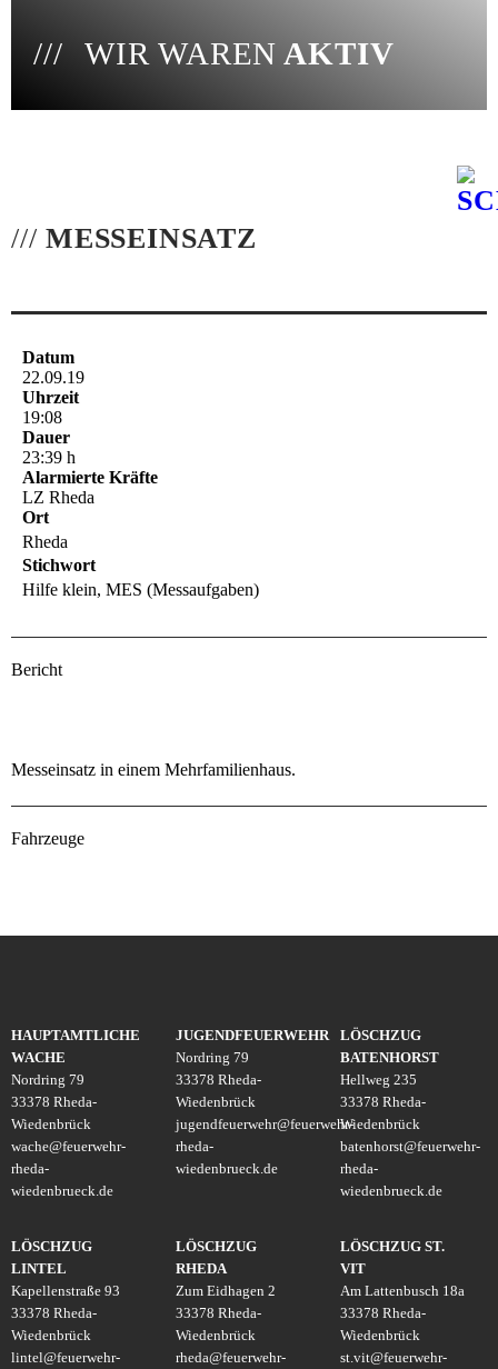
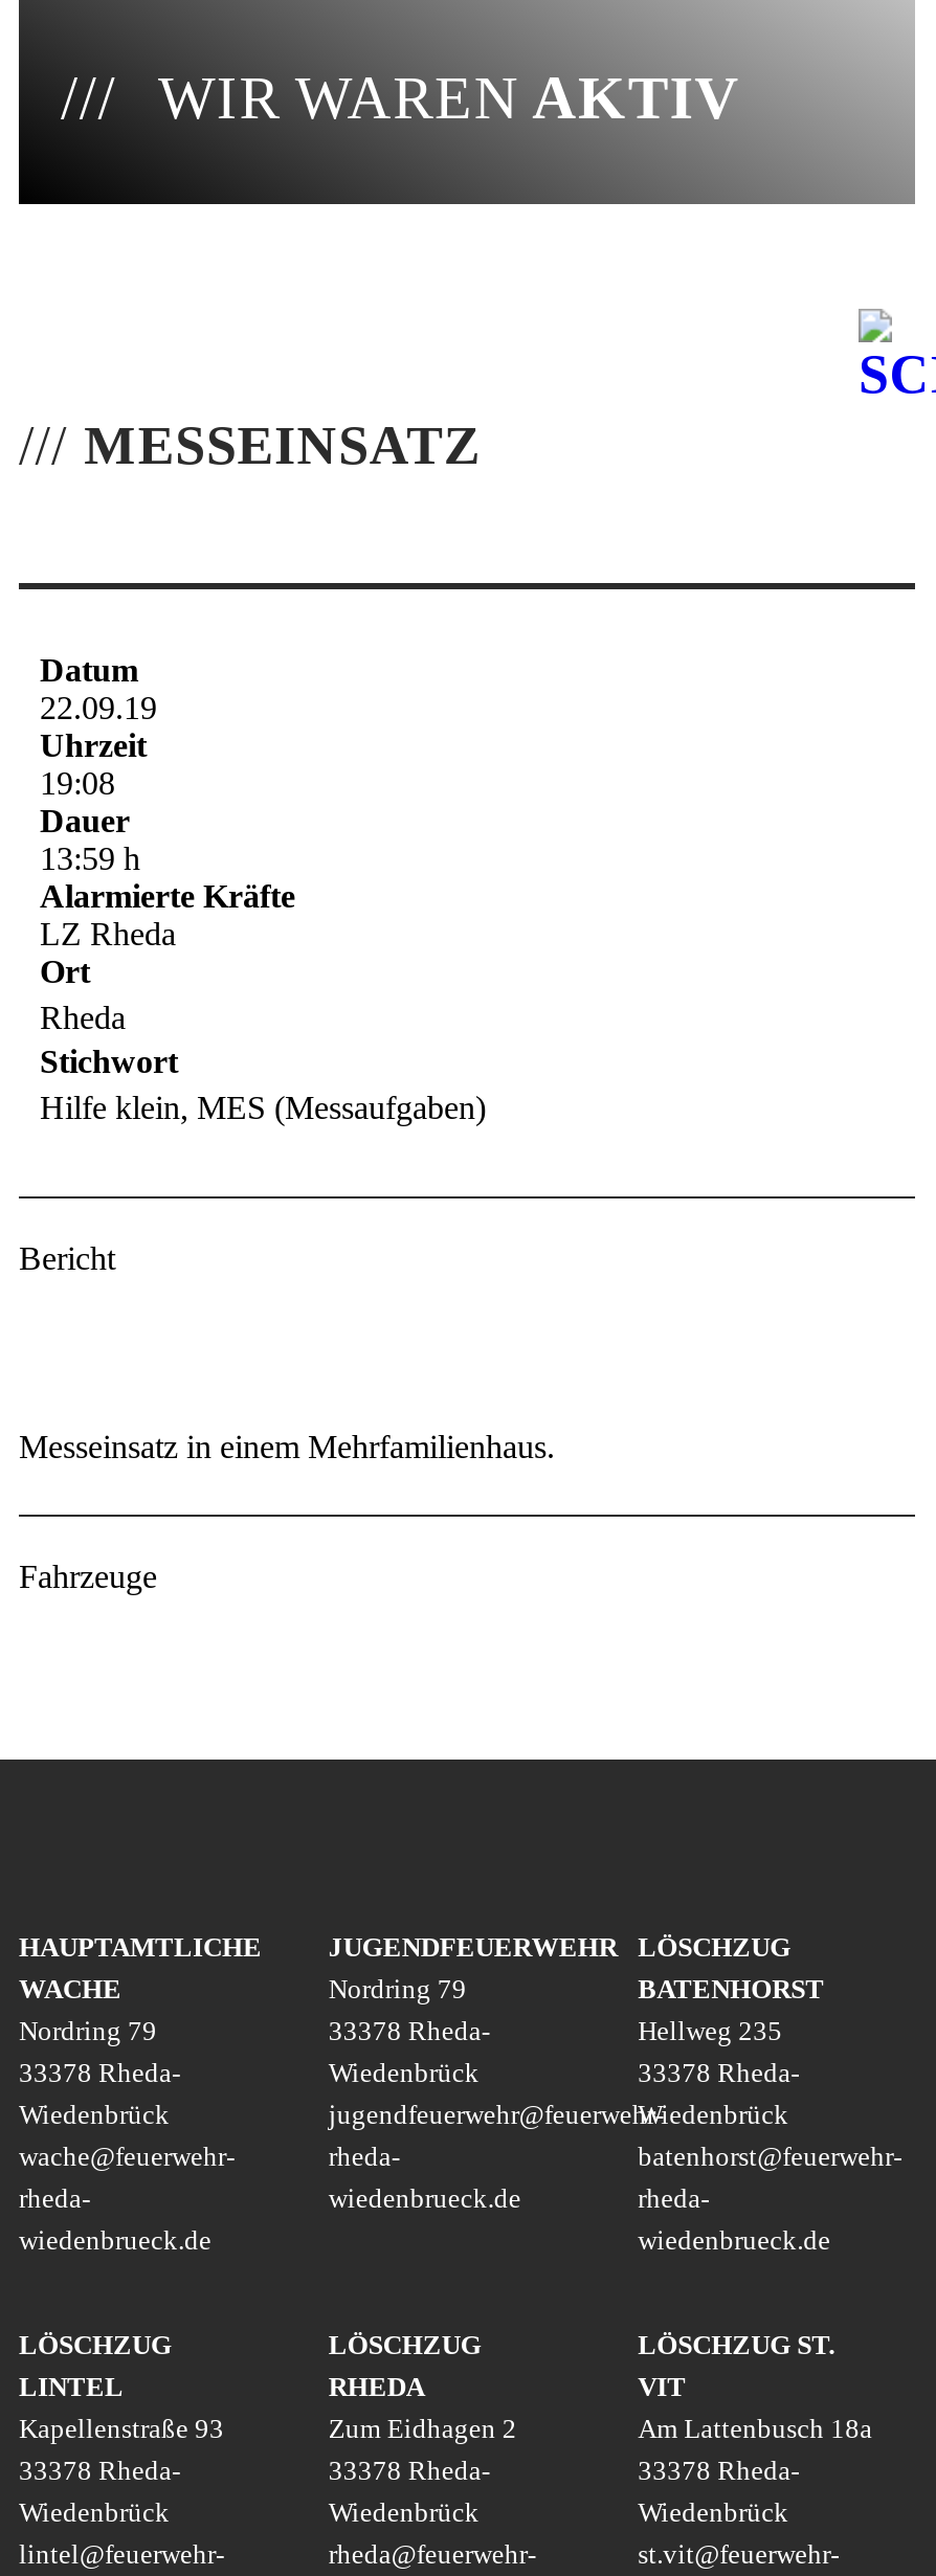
[22,448,76,467] 23:39 h -> [40,841,140,876] 13:59 h

